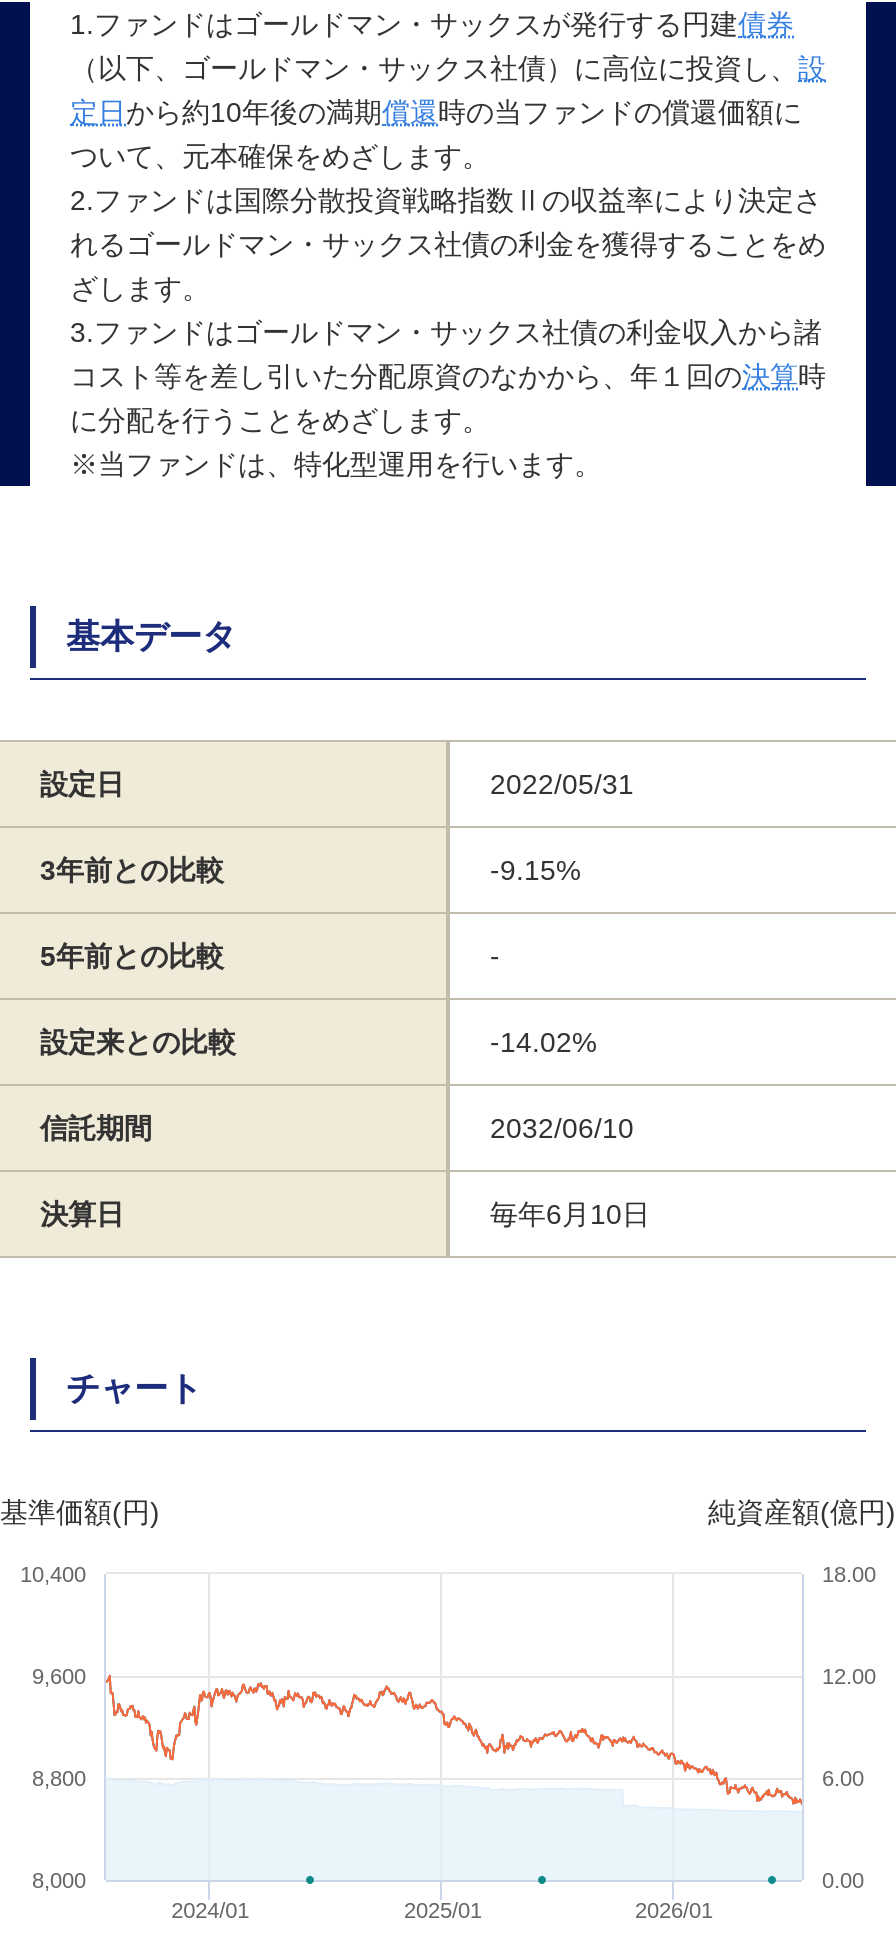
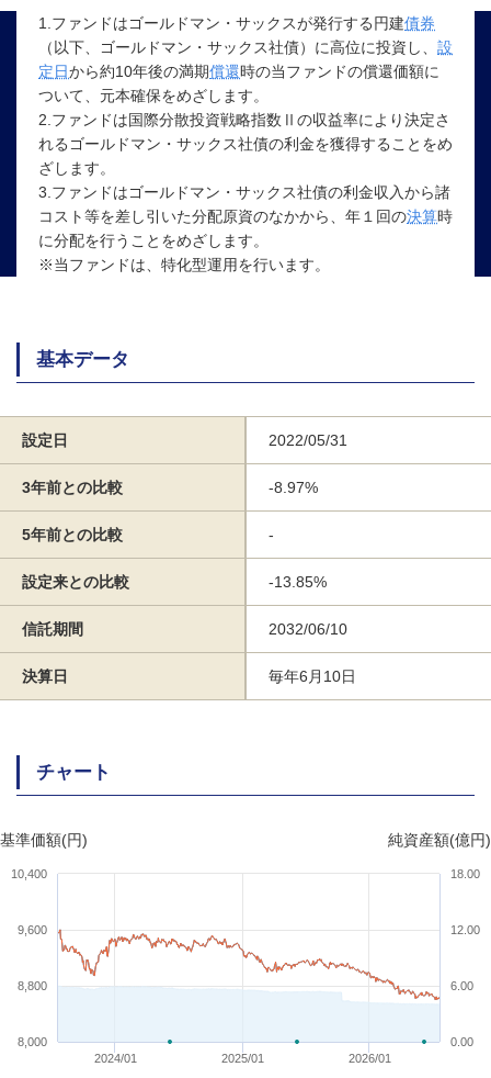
[490,855,580,887] -9.15% -> [269,479,318,497] -8.97%
[490,1027,596,1059] -14.02% -> [269,573,327,591] -13.85%

